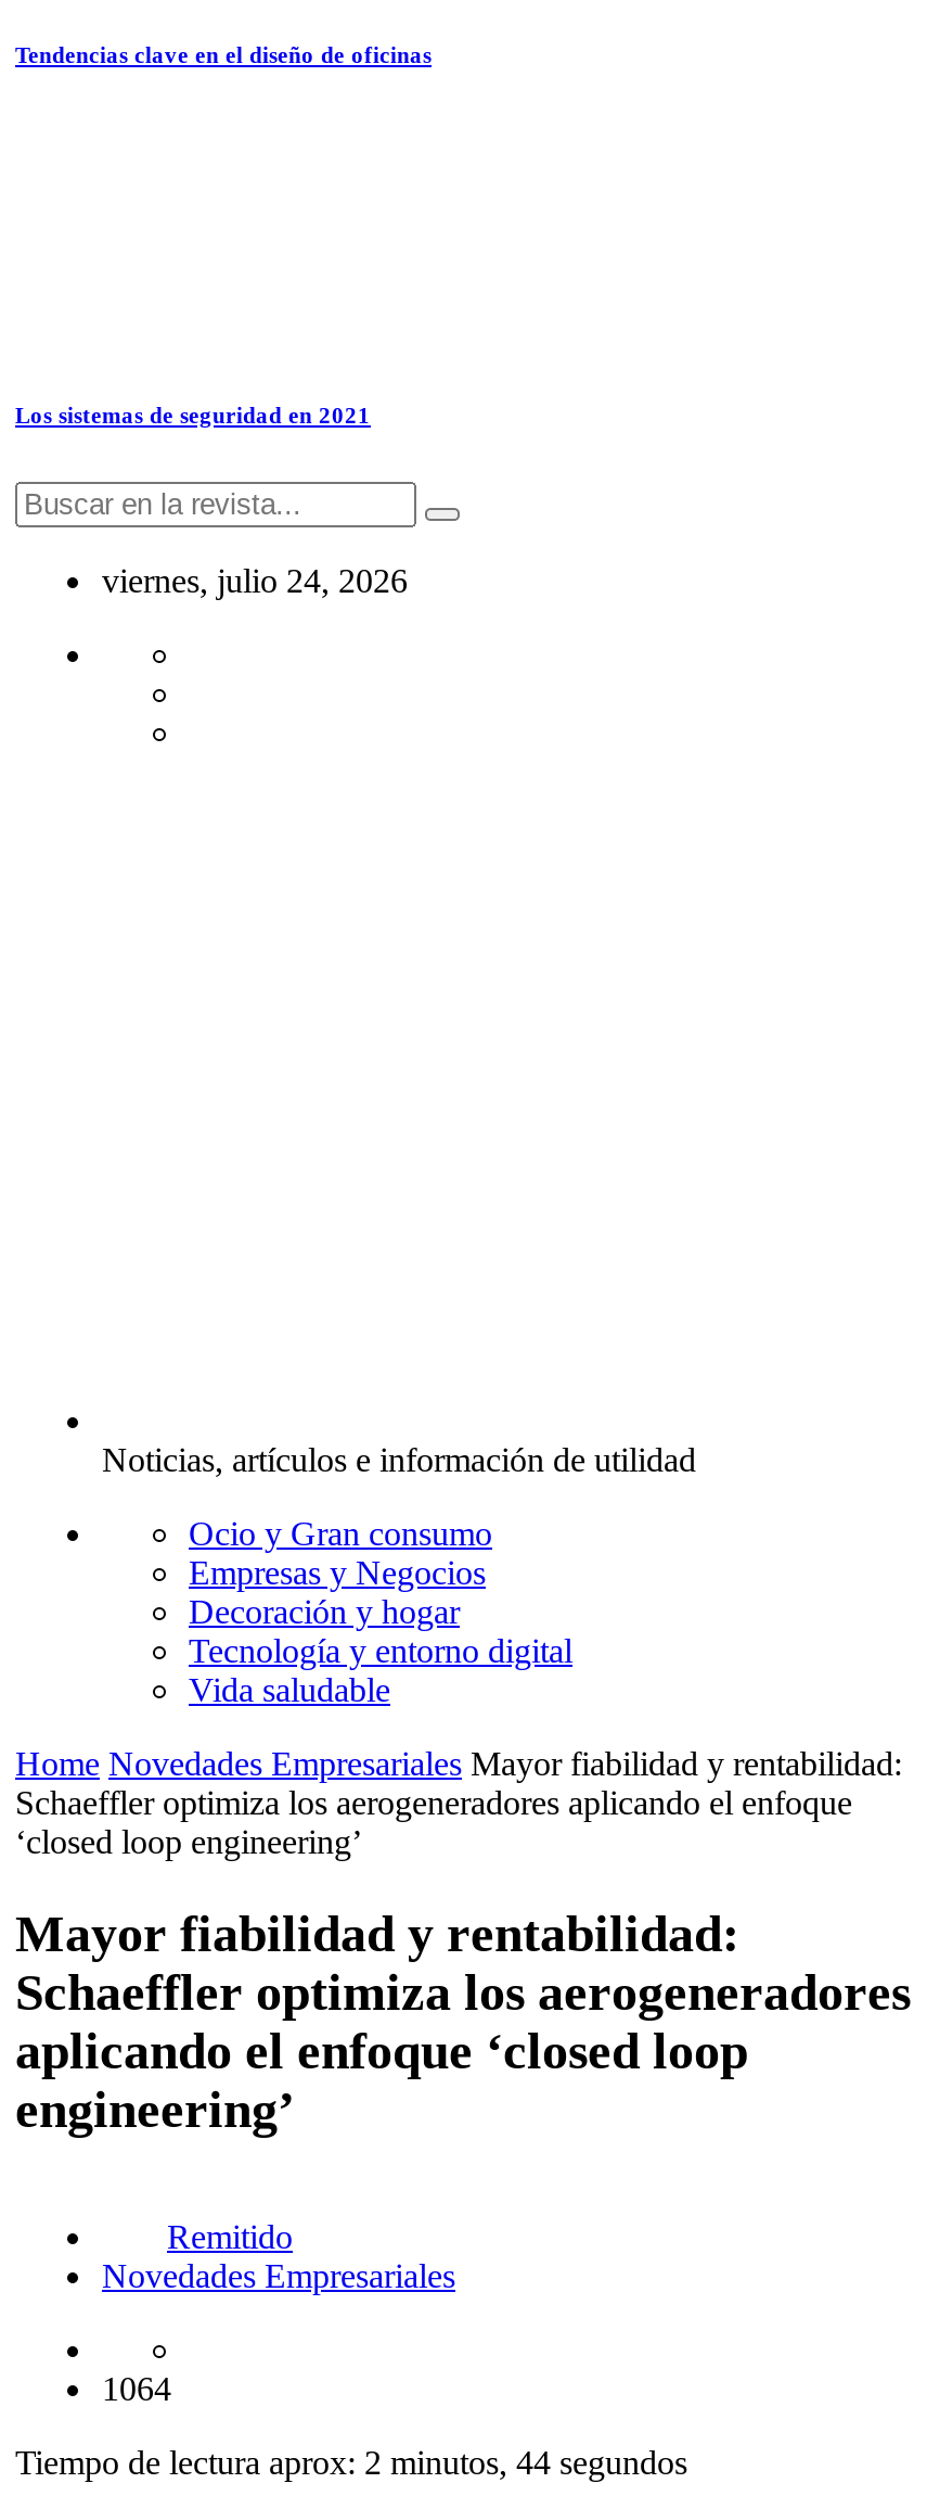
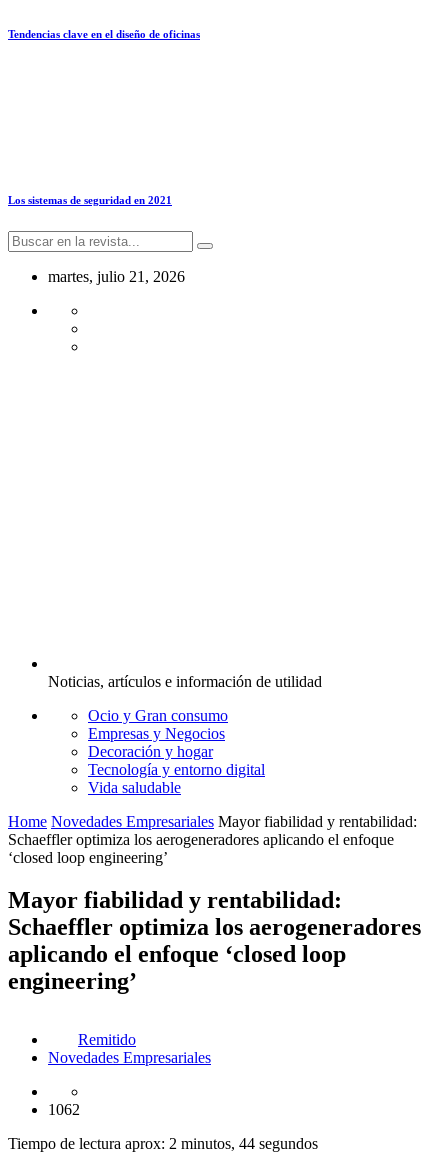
[102,563,408,599] viernes, julio 24, 2026 -> [48,268,185,285] martes, julio 21, 2026
[102,2370,171,2407] 1064 -> [48,1101,80,1118] 1062

